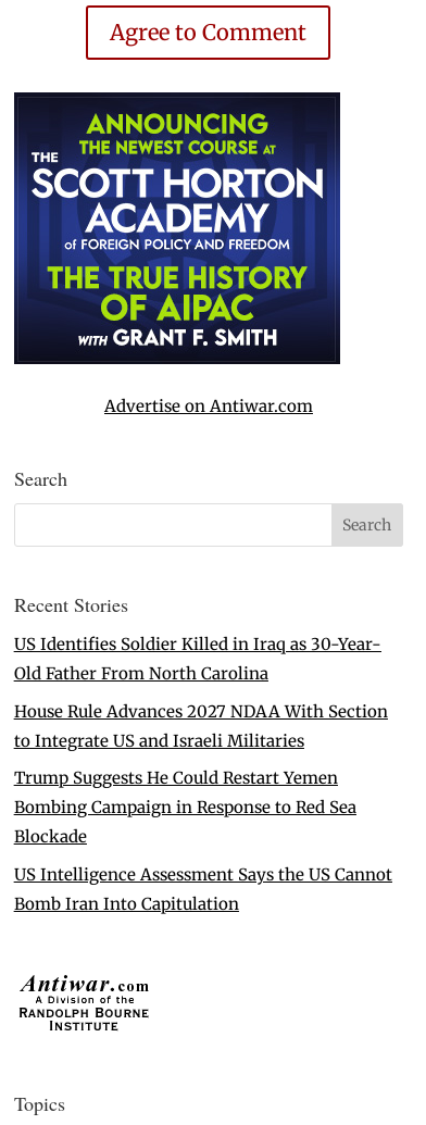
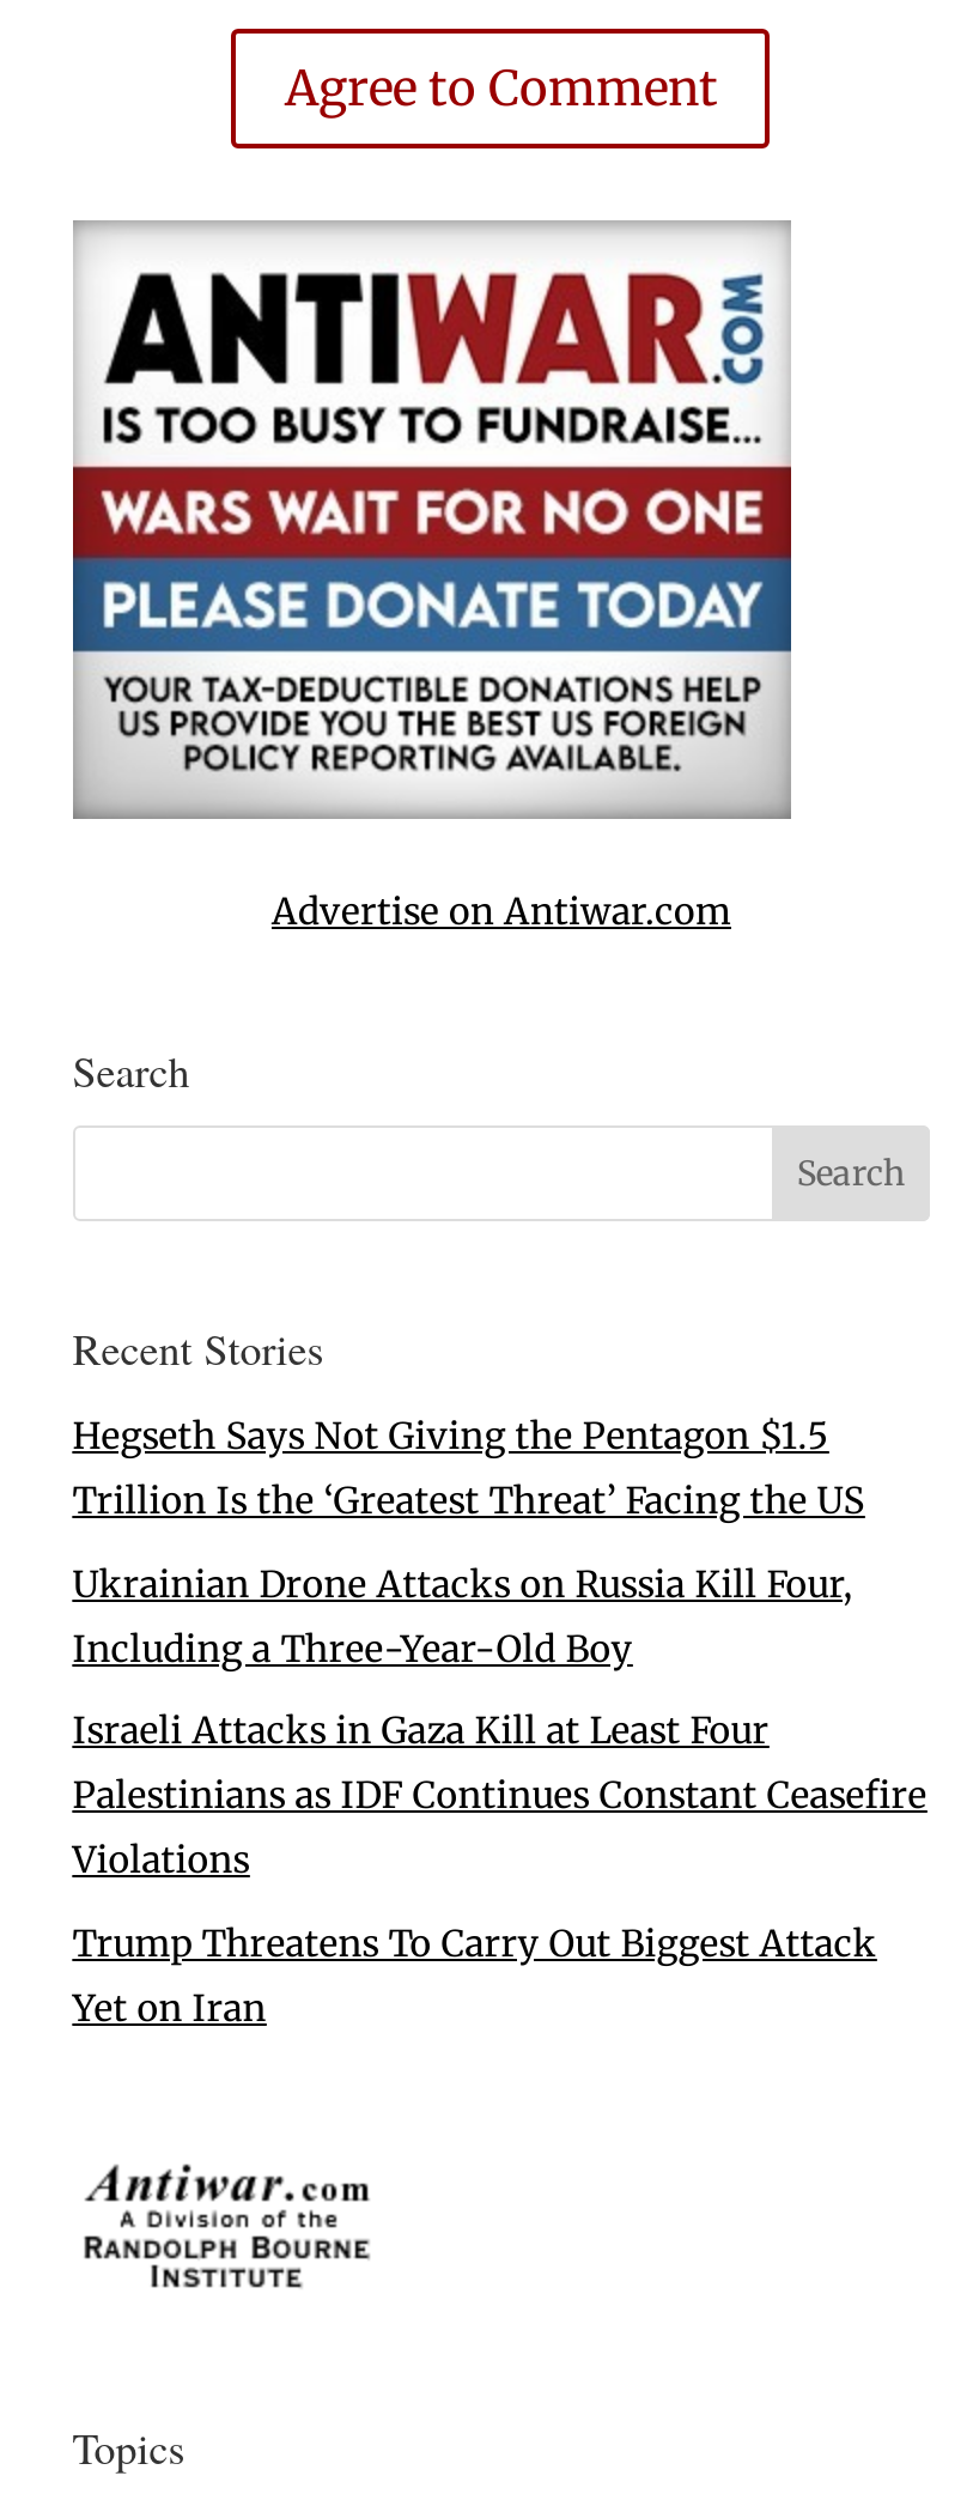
[13,92,341,364] [image] -> [71,223,793,817] [image]
[14,634,381,684] US Identifies Soldier Killed in Iraq as 30-Year- | Old Father From North Carolina -> [73,1413,865,1523] Hegseth Says Not Giving the Pentagon $1.5 | Trillion Is the ‘Greatest Threat’ Facing the US
[14,701,388,751] House Rule Advances 2027 NDAA With Section | to Integrate US and Israeli Militaries -> [73,1561,853,1671] Ukrainian Drone Attacks on Russia Kill Four, | Including a Three-Year-Old Boy
[14,768,356,847] Trump Suggests He Could Restart Yemen | Bombing Campaign in Response to Red Sea | Blockade -> [73,1708,927,1883] Israeli Attacks in Gaza Kill at Least Four | Palestinians as IDF Continues Constant Ceasefire | Violations
[14,864,392,914] US Intelligence Assessment Says the US Cannot | Bomb Iran Into Capitulation -> [73,1920,877,2030] Trump Threatens To Carry Out Biggest Attack | Yet on Iran

